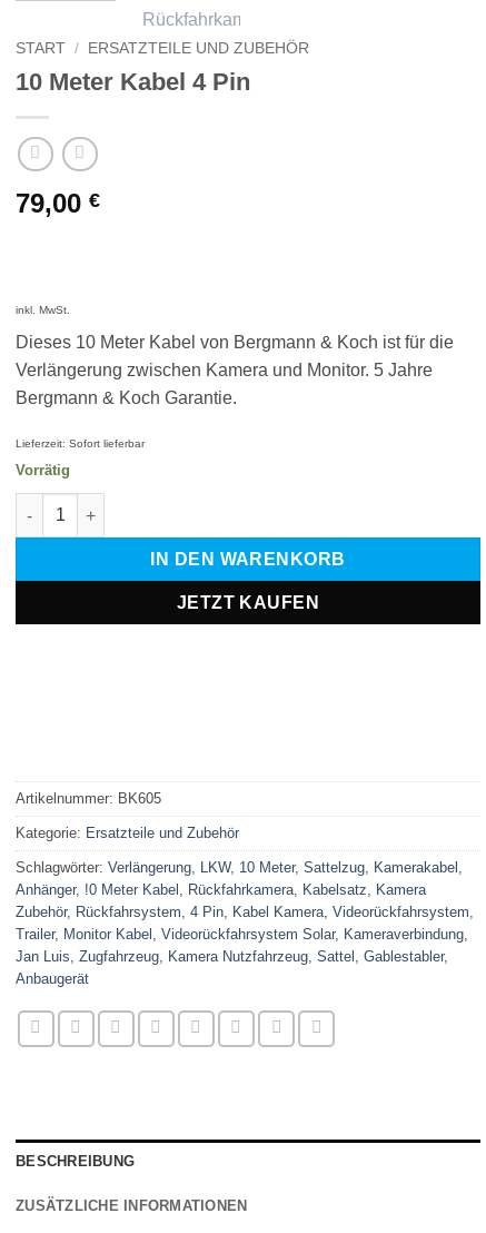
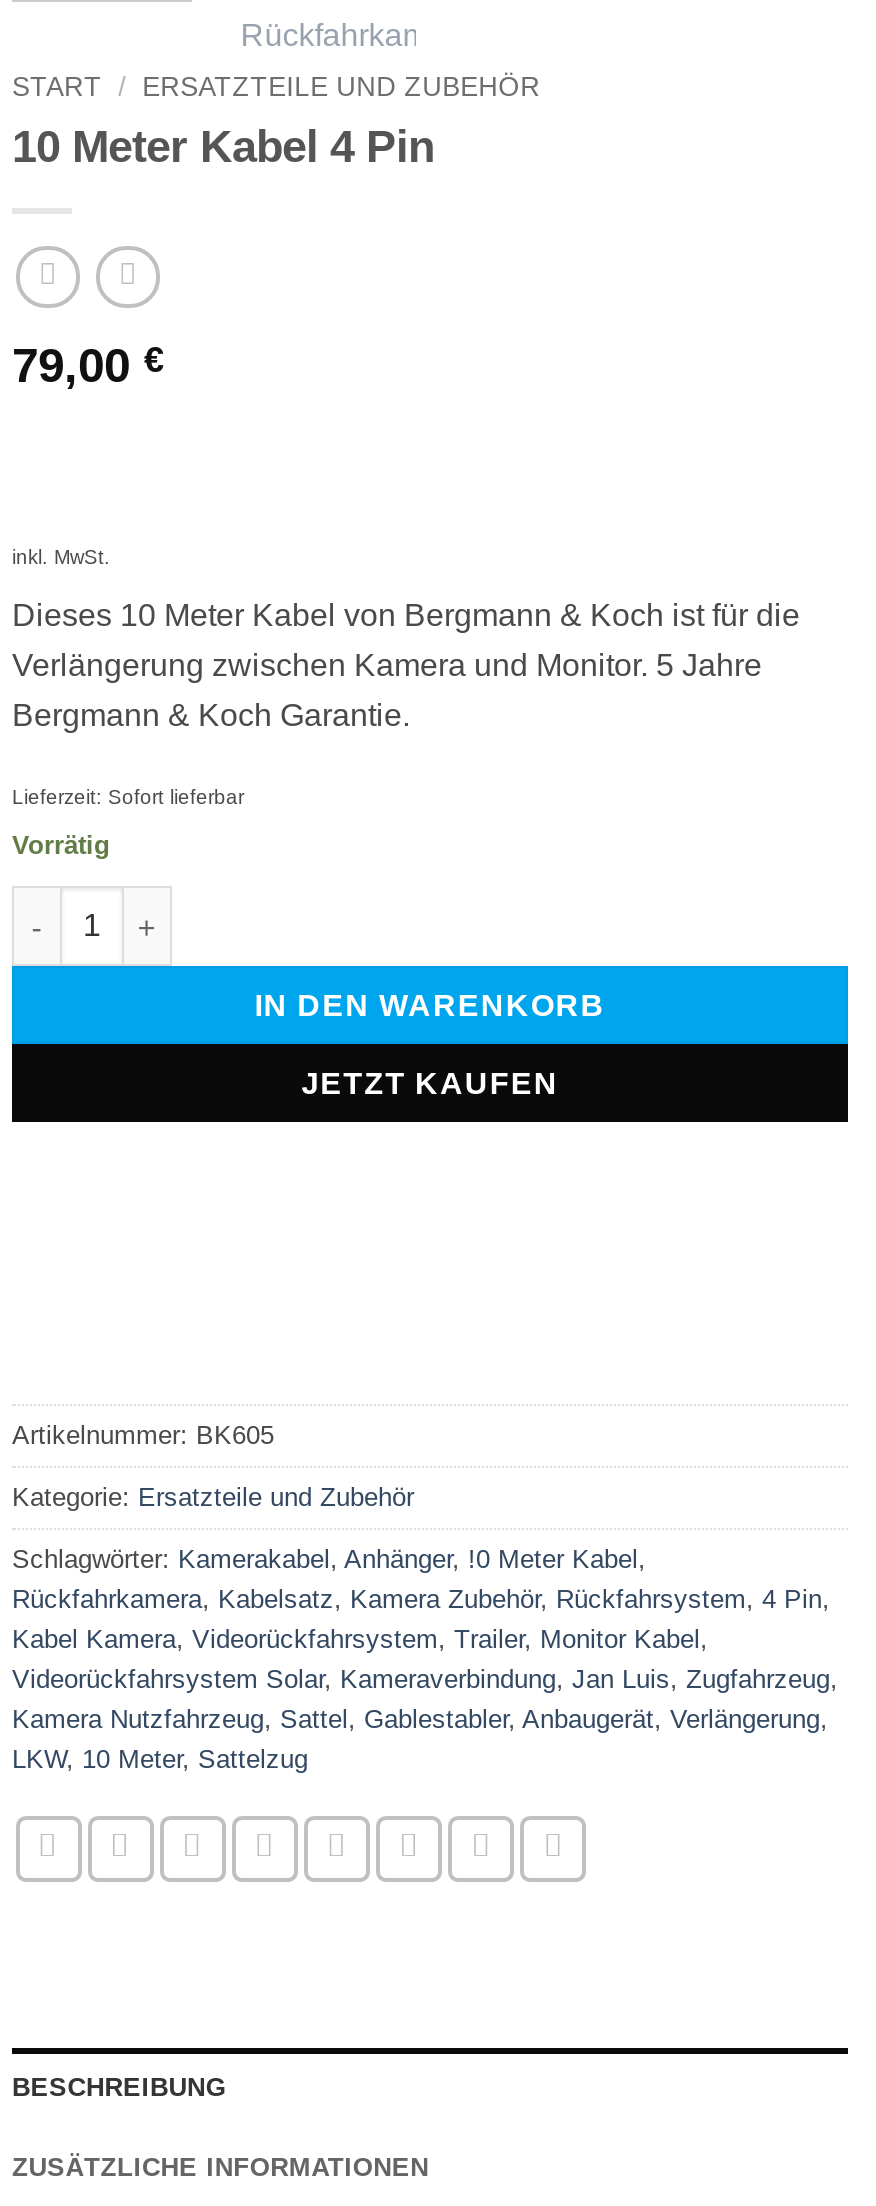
[16,859,474,987] Schlagwörter: Verlängerung, LKW, 10 Meter, Sattelzug, Kamerakabel, | Anhänger,!0 Meter Kabel, Rückfahrkamera, Kabelsatz, Kamera | Zubehör, Rückfahrsystem, 4 Pin, Kabel Kamera, Videorückfahrsystem, | Trailer, Monitor Kabel, Videorückfahrsystem Solar, Kameraverbindung, | Jan Luis, Zugfahrzeug, Kamera Nutzfahrzeug, Sattel, Gablestabler, | Anbaugerät -> [12,1544,838,1774] Schlagwörter: Kamerakabel, Anhänger,!0 Meter Kabel, | Rückfahrkamera, Kabelsatz, Kamera Zubehör, Rückfahrsystem, 4 Pin, | Kabel Kamera, Videorückfahrsystem, Trailer, Monitor Kabel, | Videorückfahrsystem Solar, Kameraverbindung, Jan Luis, Zugfahrzeug, | Kamera Nutzfahrzeug, Sattel, Gablestabler, Anbaugerät, Verlängerung, | LKW, 10 Meter, Sattelzug

